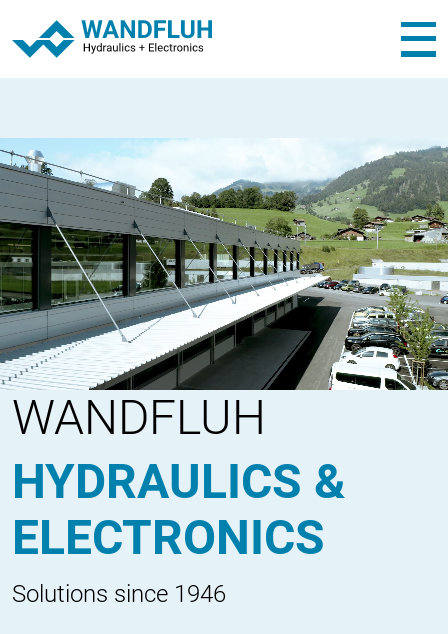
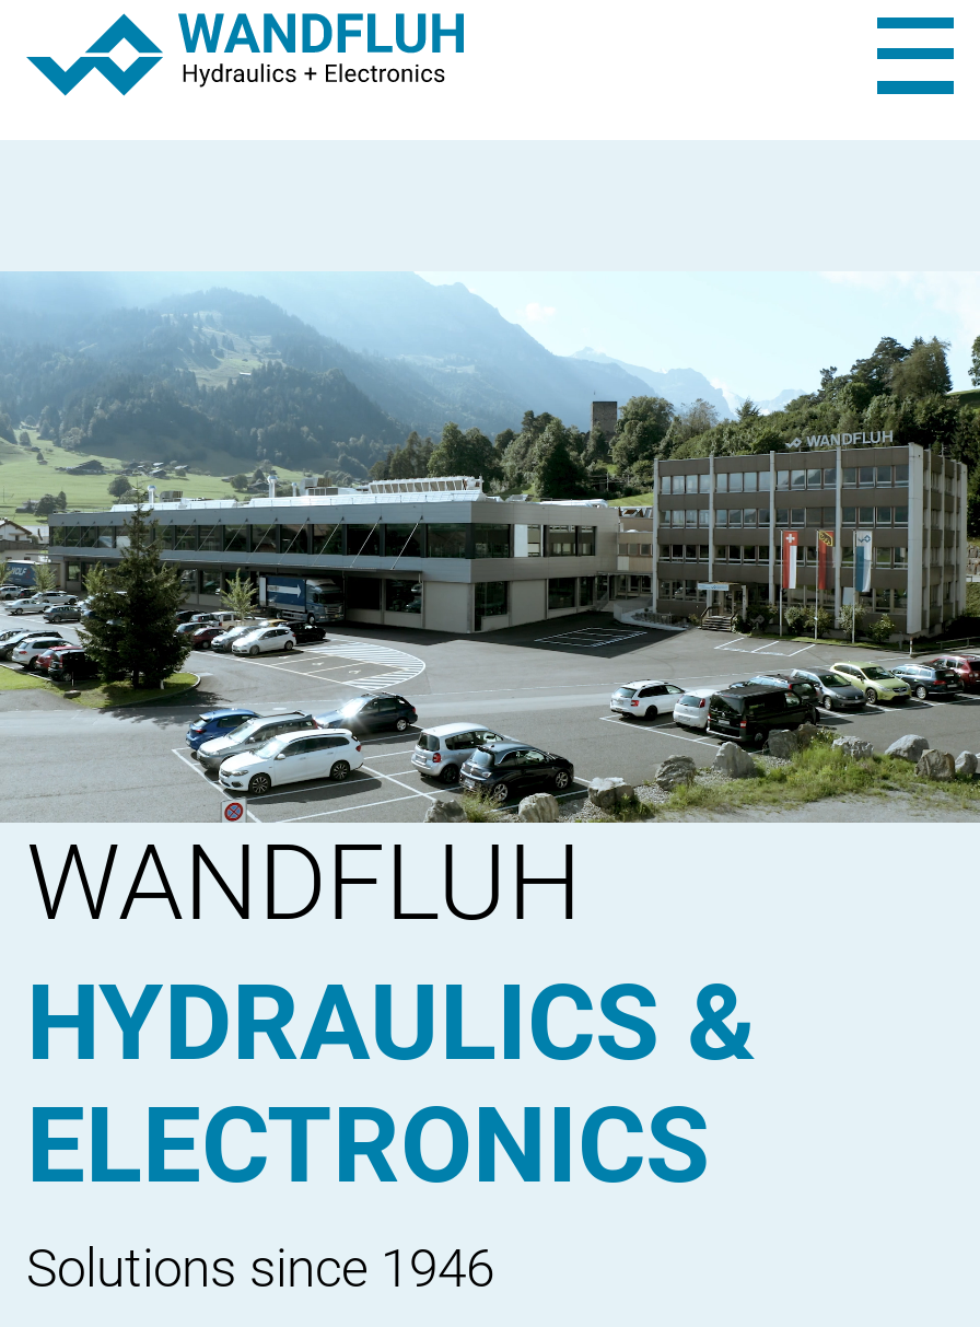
[3,142,445,391] [image] -> [7,280,973,825] [image]

